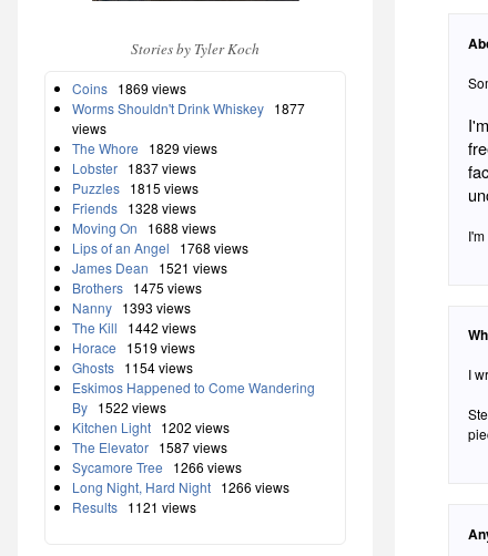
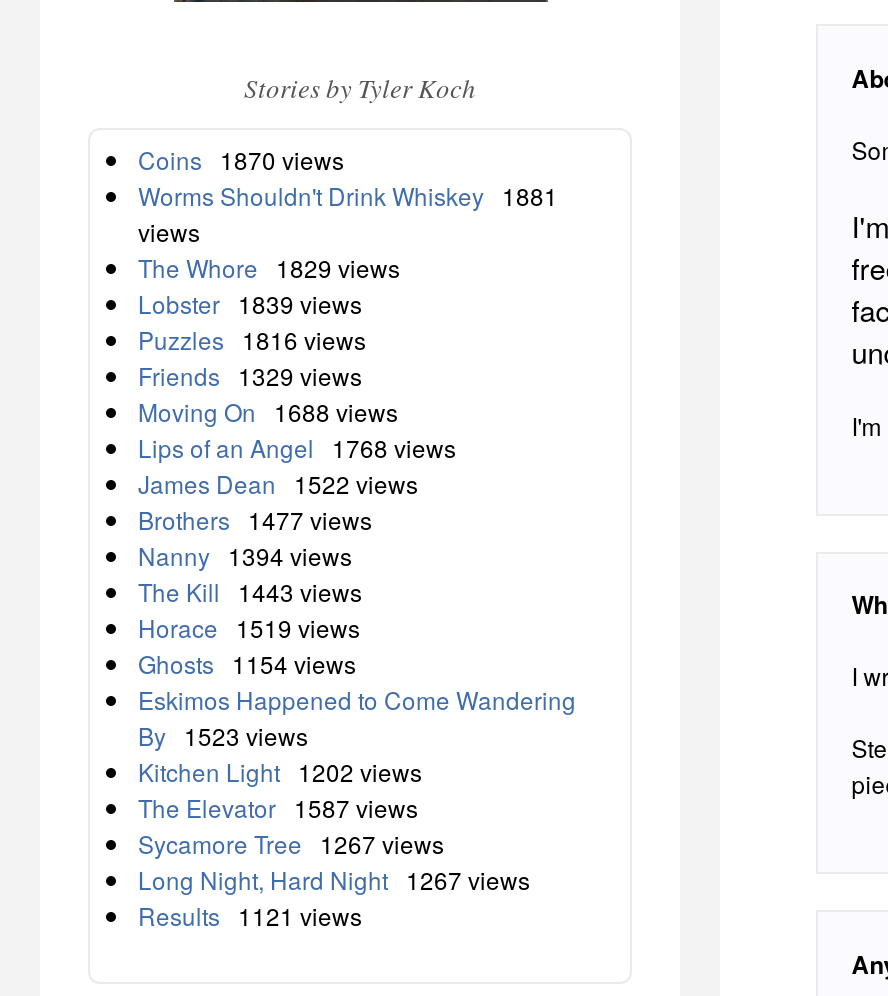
[72,79,186,97] Coins 1869 views -> [138,142,344,176] Coins 1870 views
[72,98,305,117] Worms Shouldn't Drink Whiskey 1877 -> [138,178,558,212] Worms Shouldn't Drink Whiskey 1881
[72,158,196,177] Lobster 1837 views -> [138,286,362,320] Lobster 1839 views
[72,178,199,197] Puzzles 1815 views -> [138,322,366,356] Puzzles 1816 views
[72,198,196,217] Friends 1328 views -> [138,358,362,392] Friends 1329 views
[72,258,227,277] James Dean 1521 views -> [138,466,418,500] James Dean 1522 views
[72,278,202,297] Brothers 1475 views -> [138,502,372,536] Brothers 1477 views
[72,298,191,317] Nanny 1393 views -> [138,538,352,572] Nanny 1394 views
[72,318,196,337] The Kill 1442 views -> [138,574,362,608] The Kill 1443 views
[72,398,166,416] By 1522 views -> [138,718,308,752] By 1523 views
[72,457,242,476] Sycamore Tree 1266 views -> [138,826,444,860] Sycamore Tree 1267 views
[72,477,289,496] Long Night, Hard Night 1266 views -> [138,862,530,896] Long Night, Hard Night 1267 views

